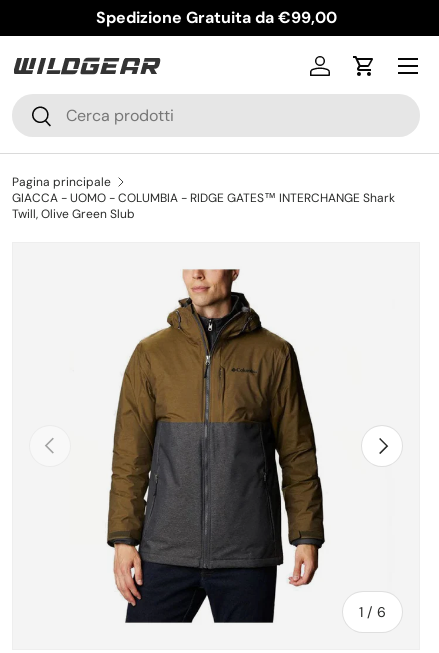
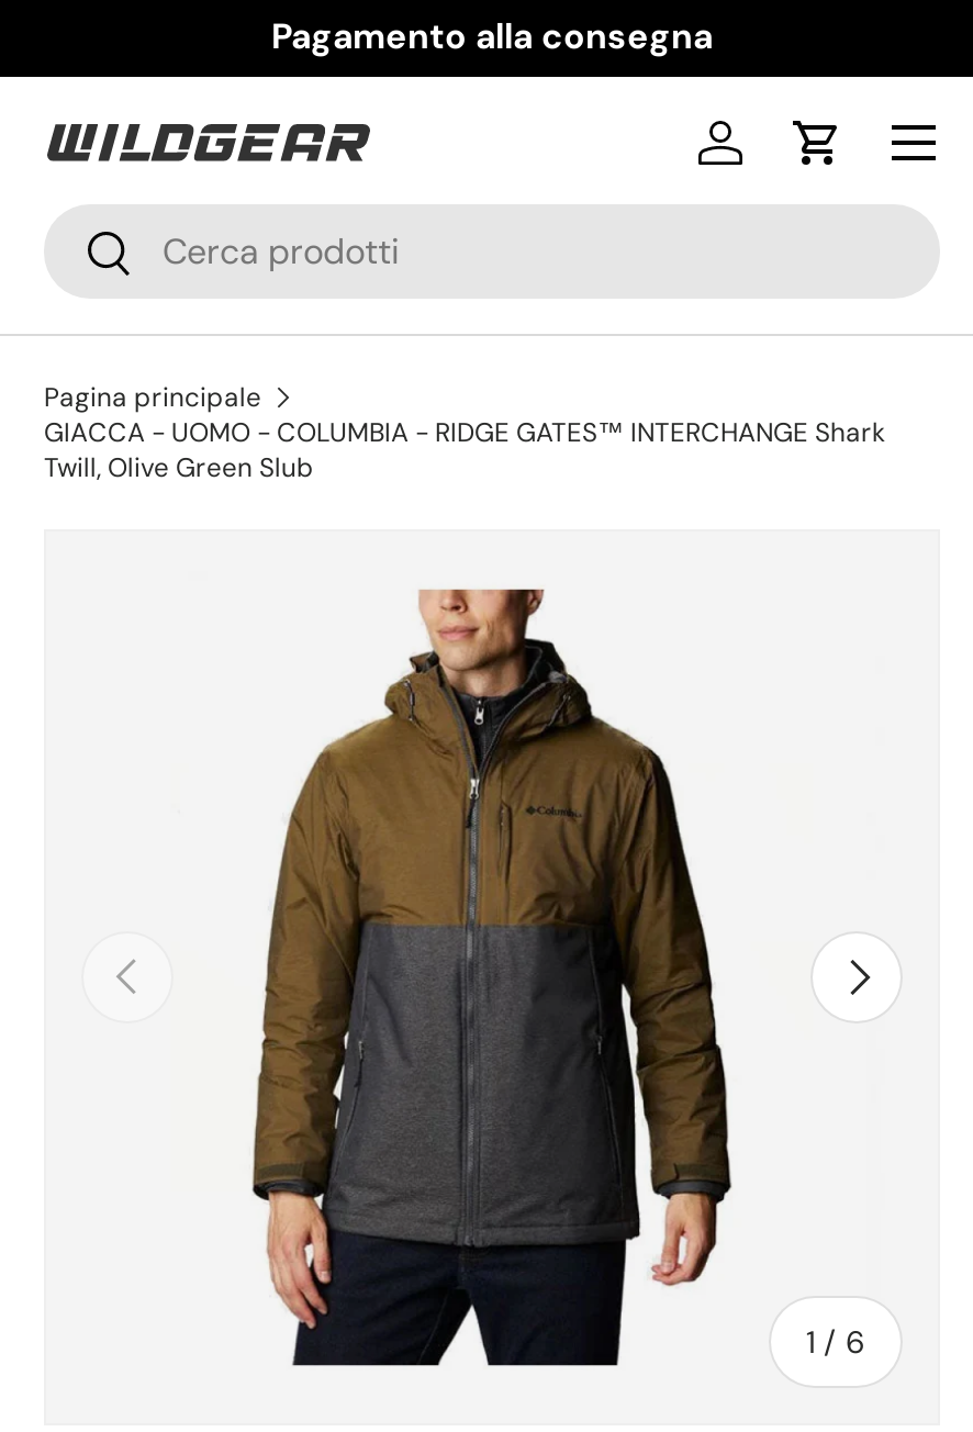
[95,7,336,28] Spedizione Gratuita da €99,00 -> [271,13,713,59] Pagamento alla consegna

